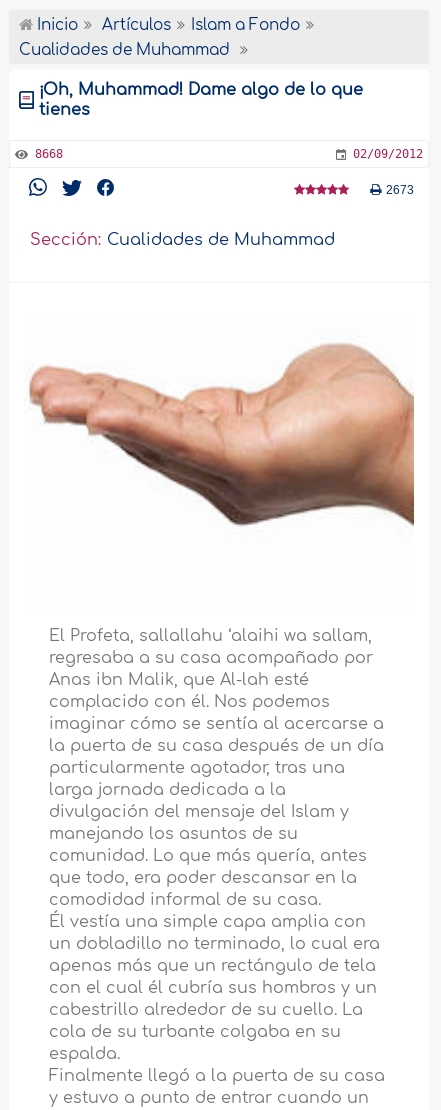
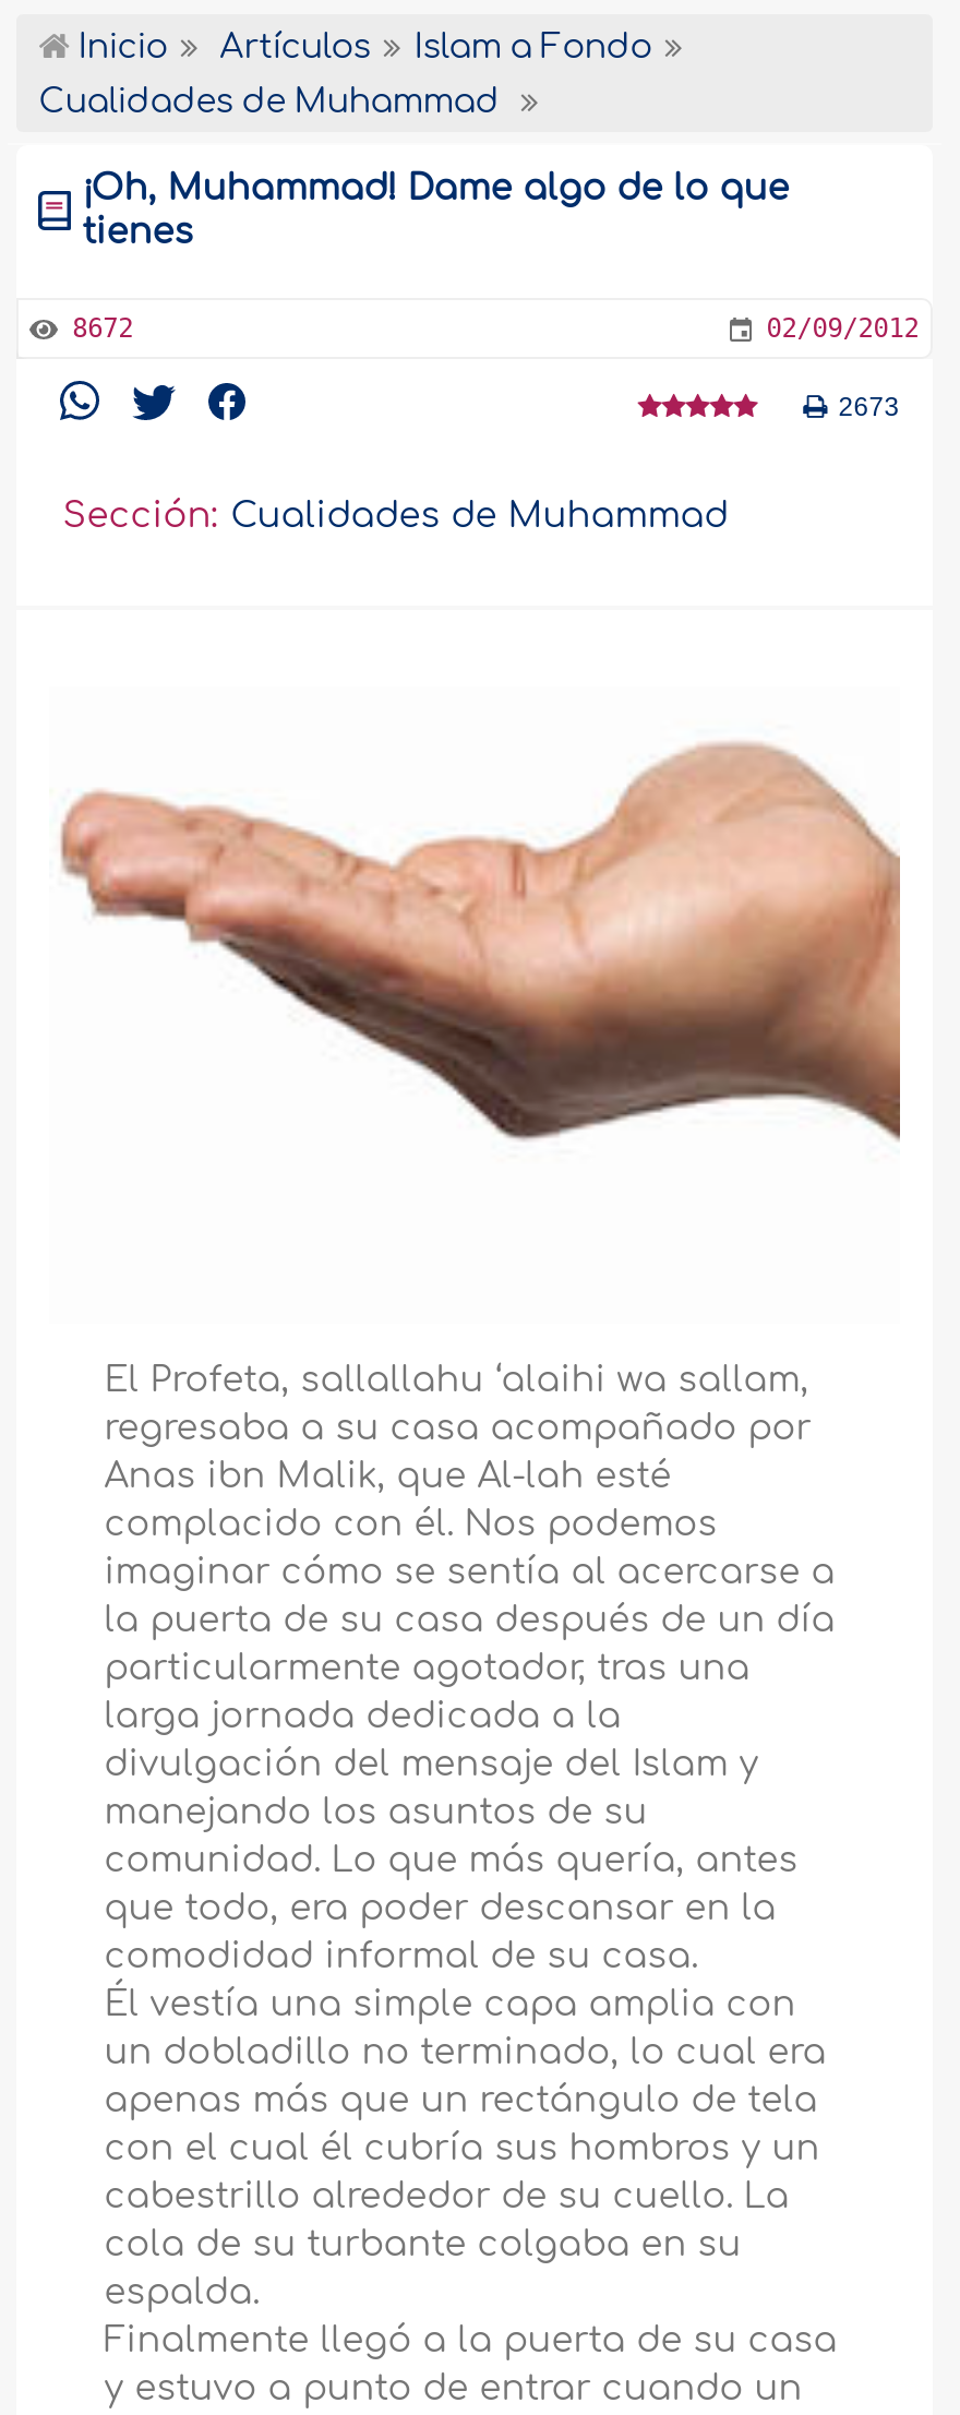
[35,147,63,161] 8668 -> [72,313,133,344] 8672

